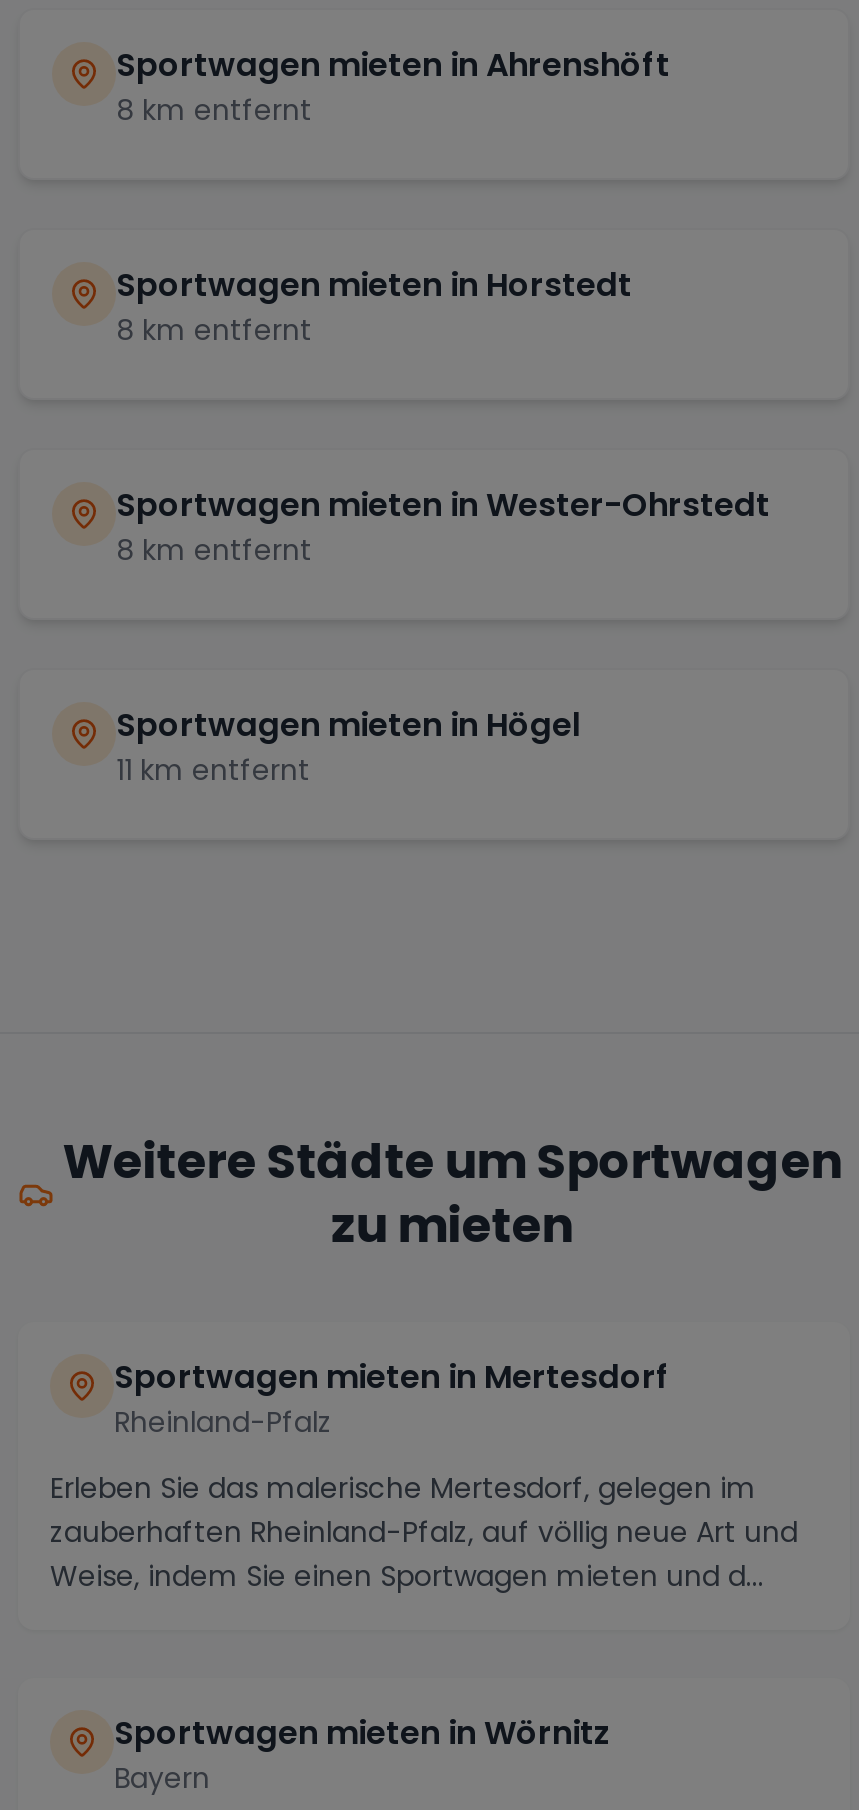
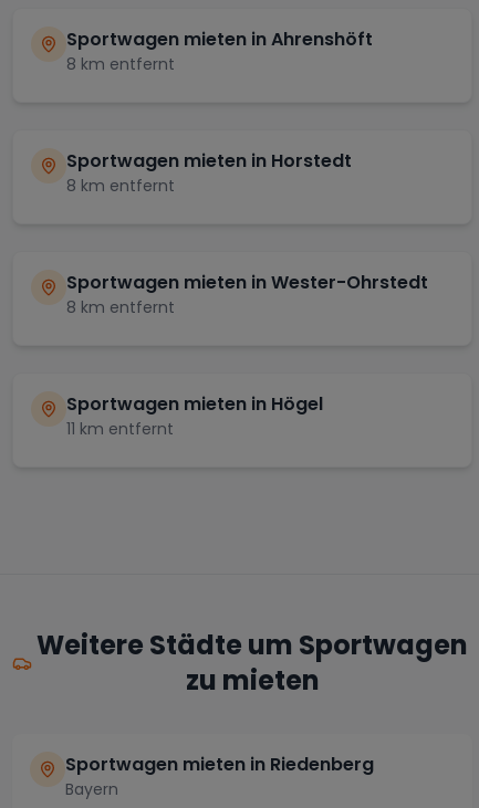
[50,1354,798,1756] Sportwagen mieten in Mertesdorf | Rheinland-Pfalz | Erleben Sie das malerische Mertesdorf, gelegen im | zauberhaften Rheinland-Pfalz, auf völlig neue Art und | Weise, indem Sie einen Sportwagen mieten und d... | Sportwagen mieten in Wörnitz -> [65,752,374,777] Sportwagen mieten in Riedenberg

